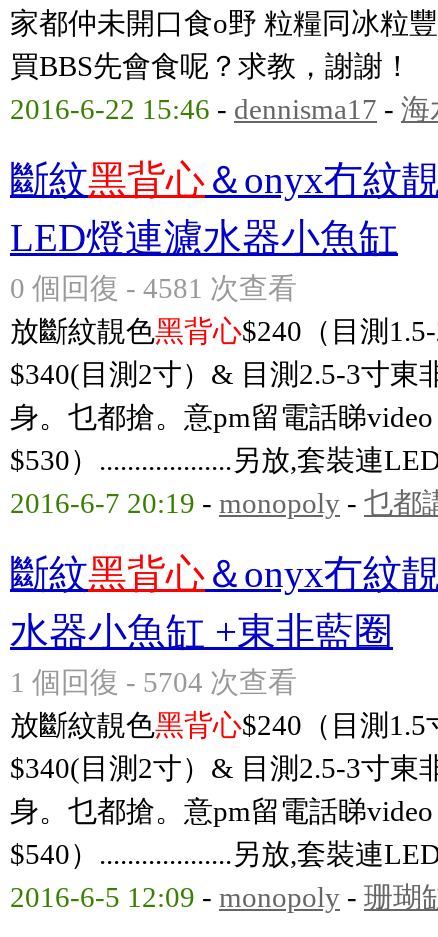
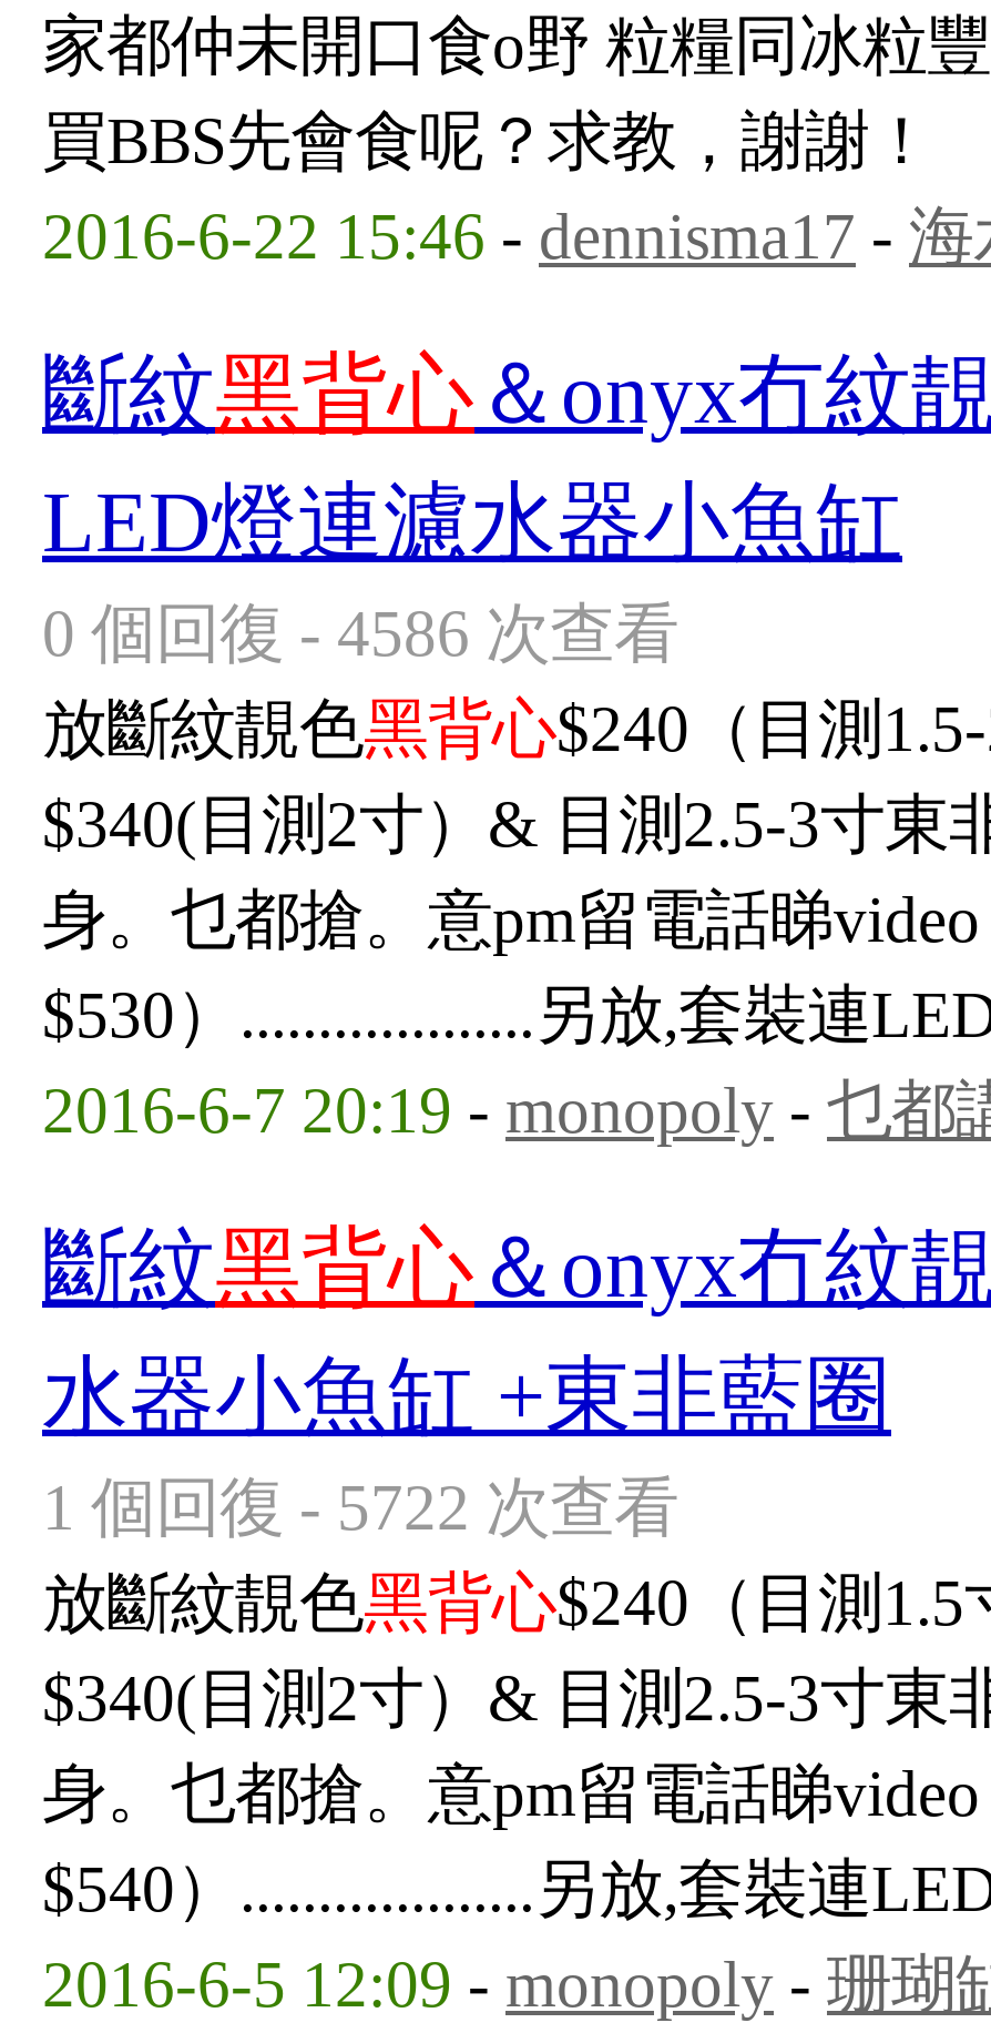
[10,272,297,304] 0 個回復 - 4581 次查看 -> [42,598,678,669] 0 個回復 - 4586 次查看
[10,666,297,698] 1 個回復 - 5704 次查看 -> [42,1472,678,1543] 1 個回復 - 5722 次查看

